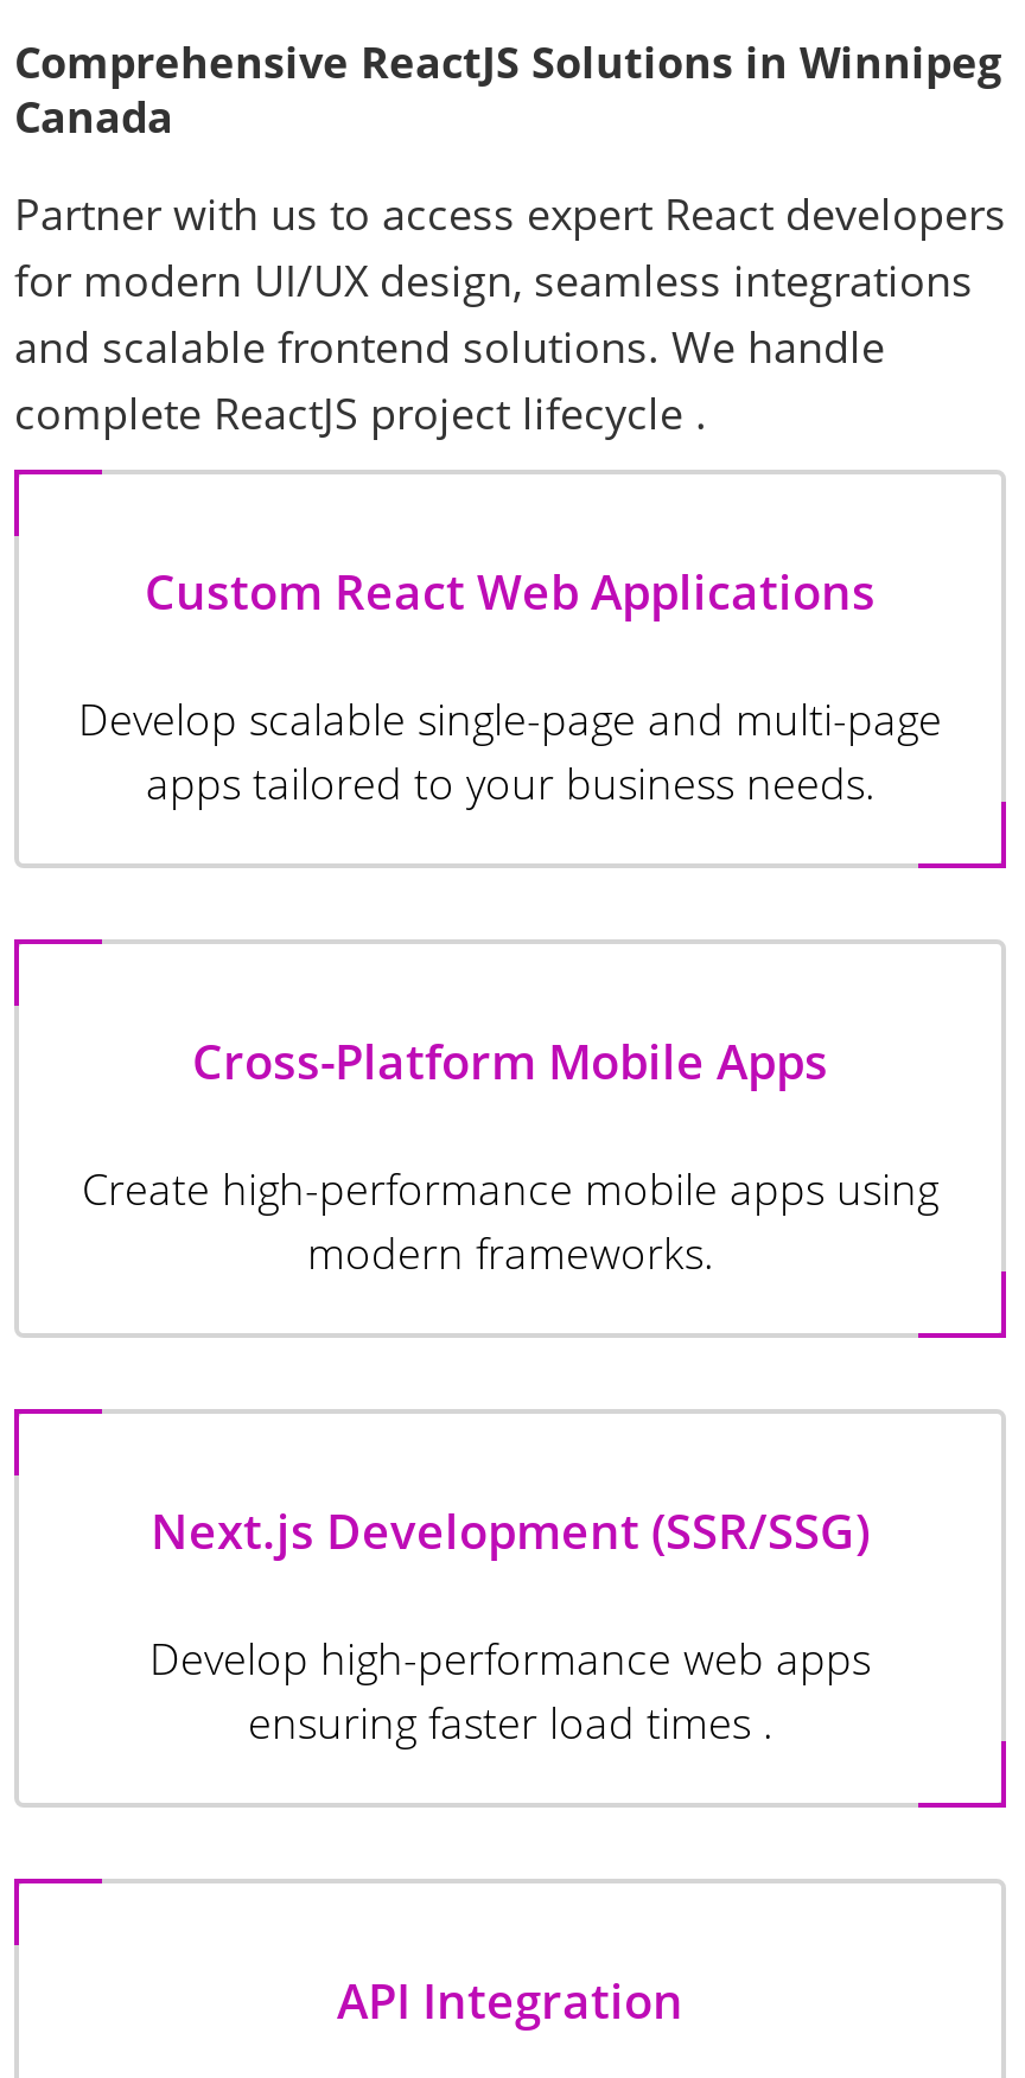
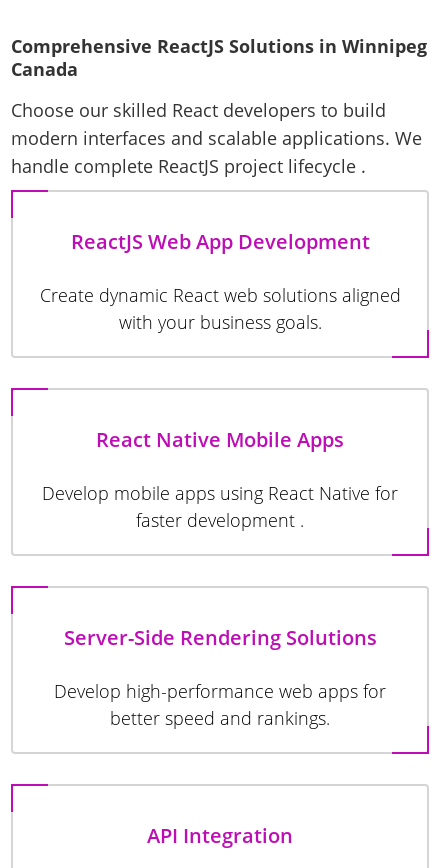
[14,185,1006,441] Partner with us to access expert React developers | for modern UI/UX design, seamless integrations | and scalable frontend solutions. We handle | complete ReactJS project lifecycle . -> [11,98,422,178] Choose our skilled React developers to build | modern interfaces and scalable applications. We | handle complete ReactJS project lifecycle .
[145,560,876,624] Custom React Web Applications -> [70,228,369,255] ReactJS Web App Development
[78,690,942,811] Develop scalable single-page and multi-page | apps tailored to your business needs. -> [39,283,400,334] Create dynamic React web solutions aligned | with your business goals.
[192,1030,828,1094] Cross-Platform Mobile Apps -> [96,426,344,453] React Native Mobile Apps
[82,1160,938,1281] Create high-performance mobile apps using | modern frameworks. -> [42,481,398,532] Develop mobile apps using React Native for | faster development .
[151,1499,870,1563] Next.js Development (SSR/SSG) -> [63,624,376,651] Server-Side Rendering Solutions
[149,1630,871,1751] Develop high-performance web apps | ensuring faster load times . -> [54,679,386,730] Develop high-performance web apps for | better speed and rankings.

